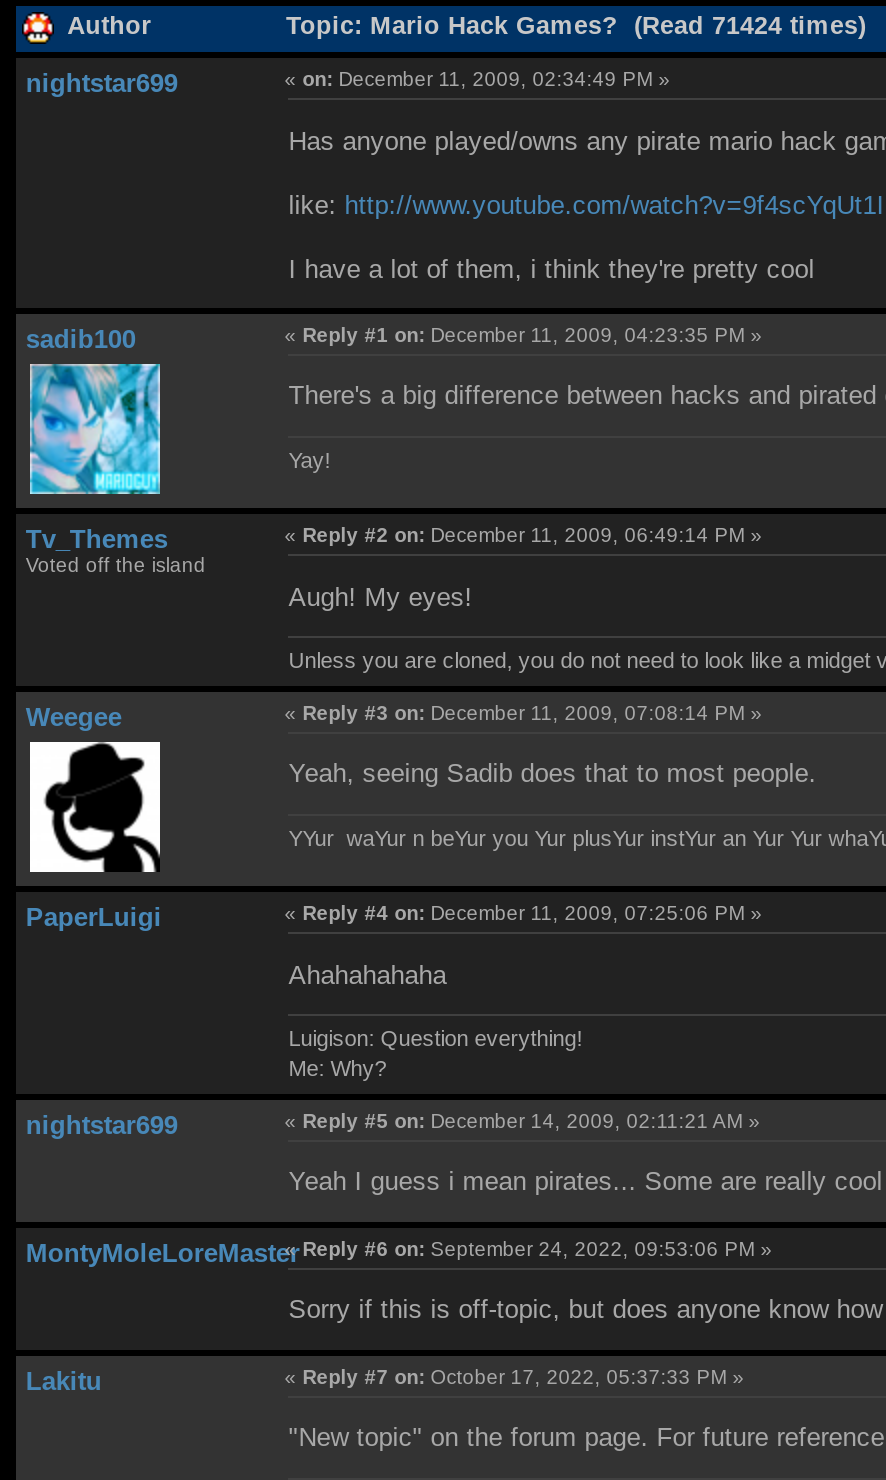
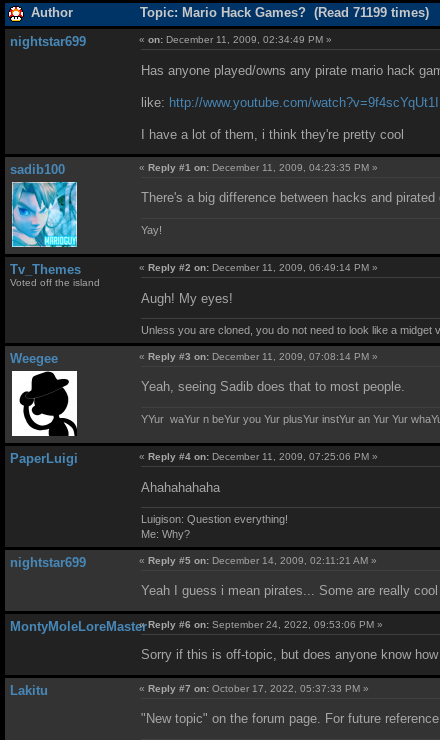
[278,13,866,41] Topic: Mario Hack Games? (Read 71424 times) -> [136,6,429,20] Topic: Mario Hack Games? (Read 71199 times)

